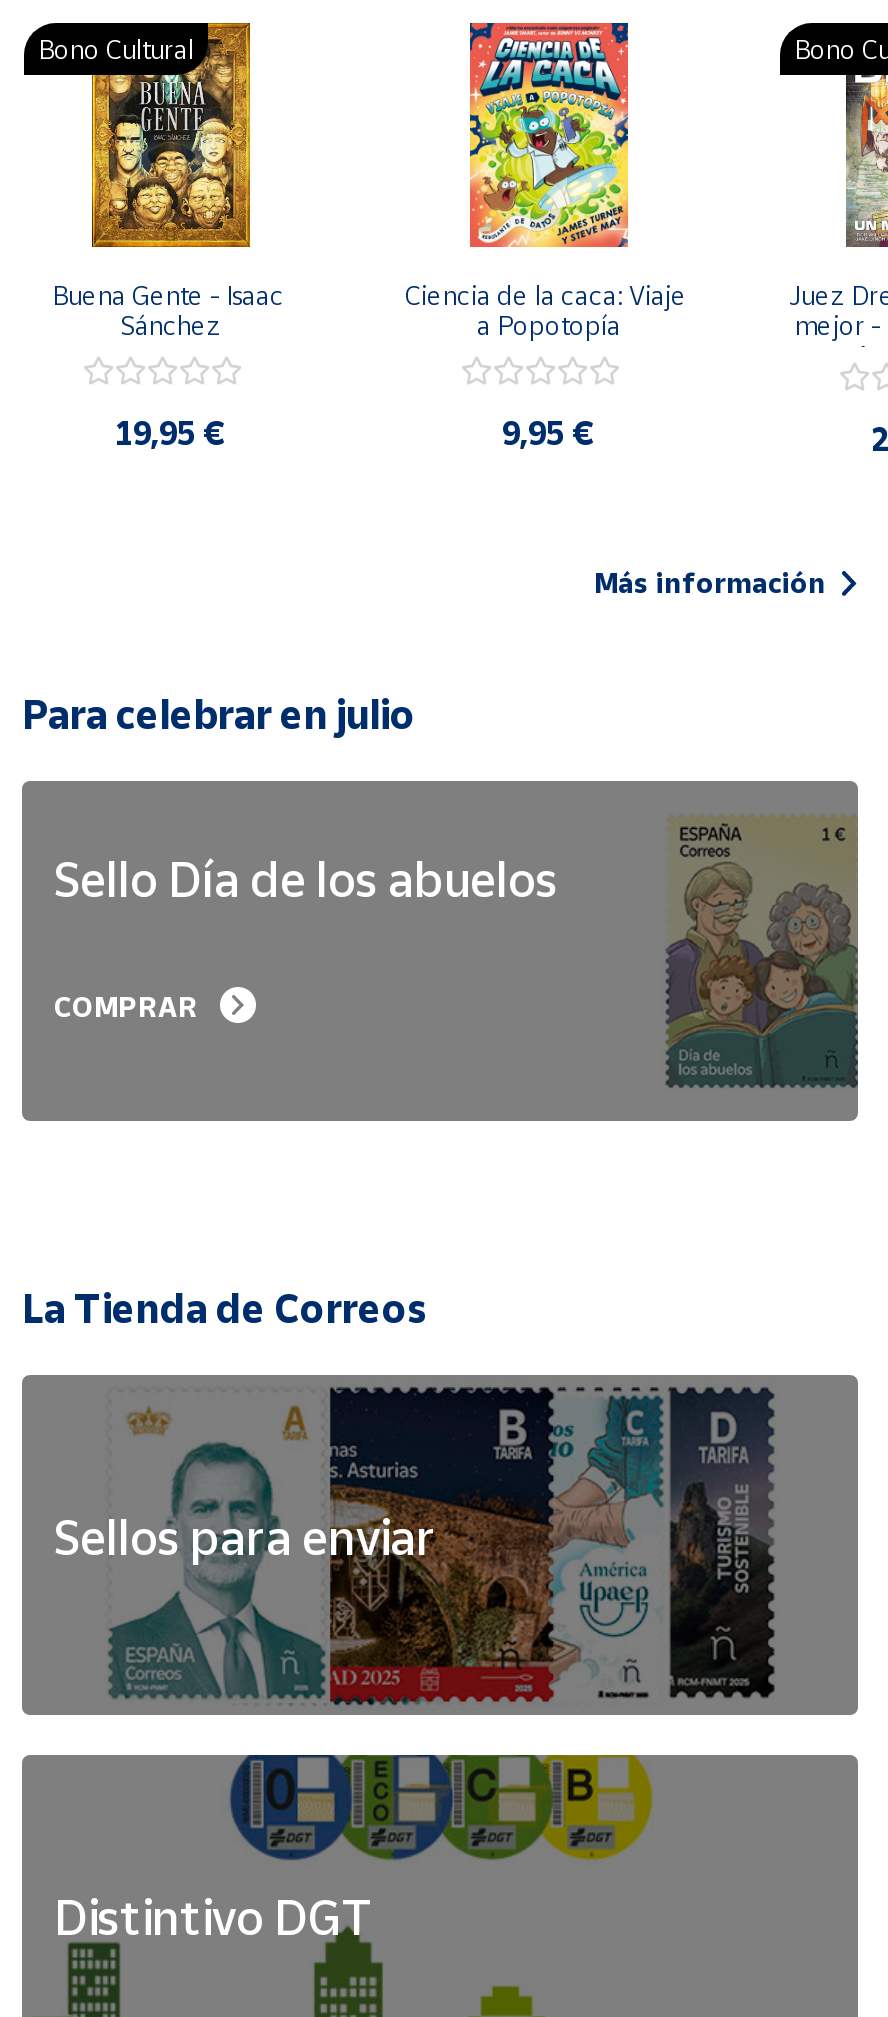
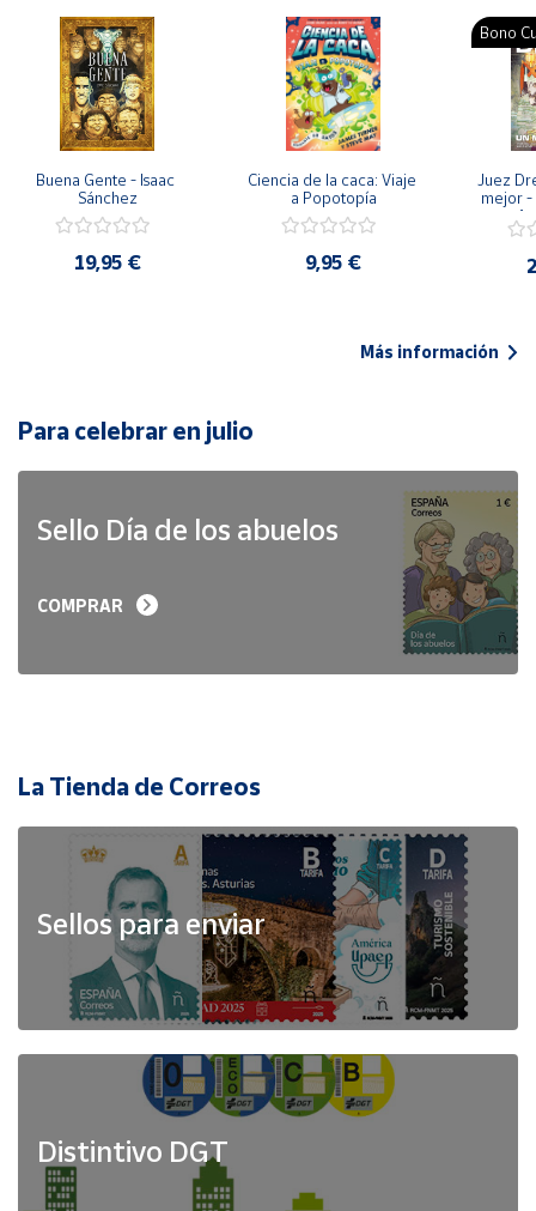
[38,34,194,66] Bono Cultural -> none

